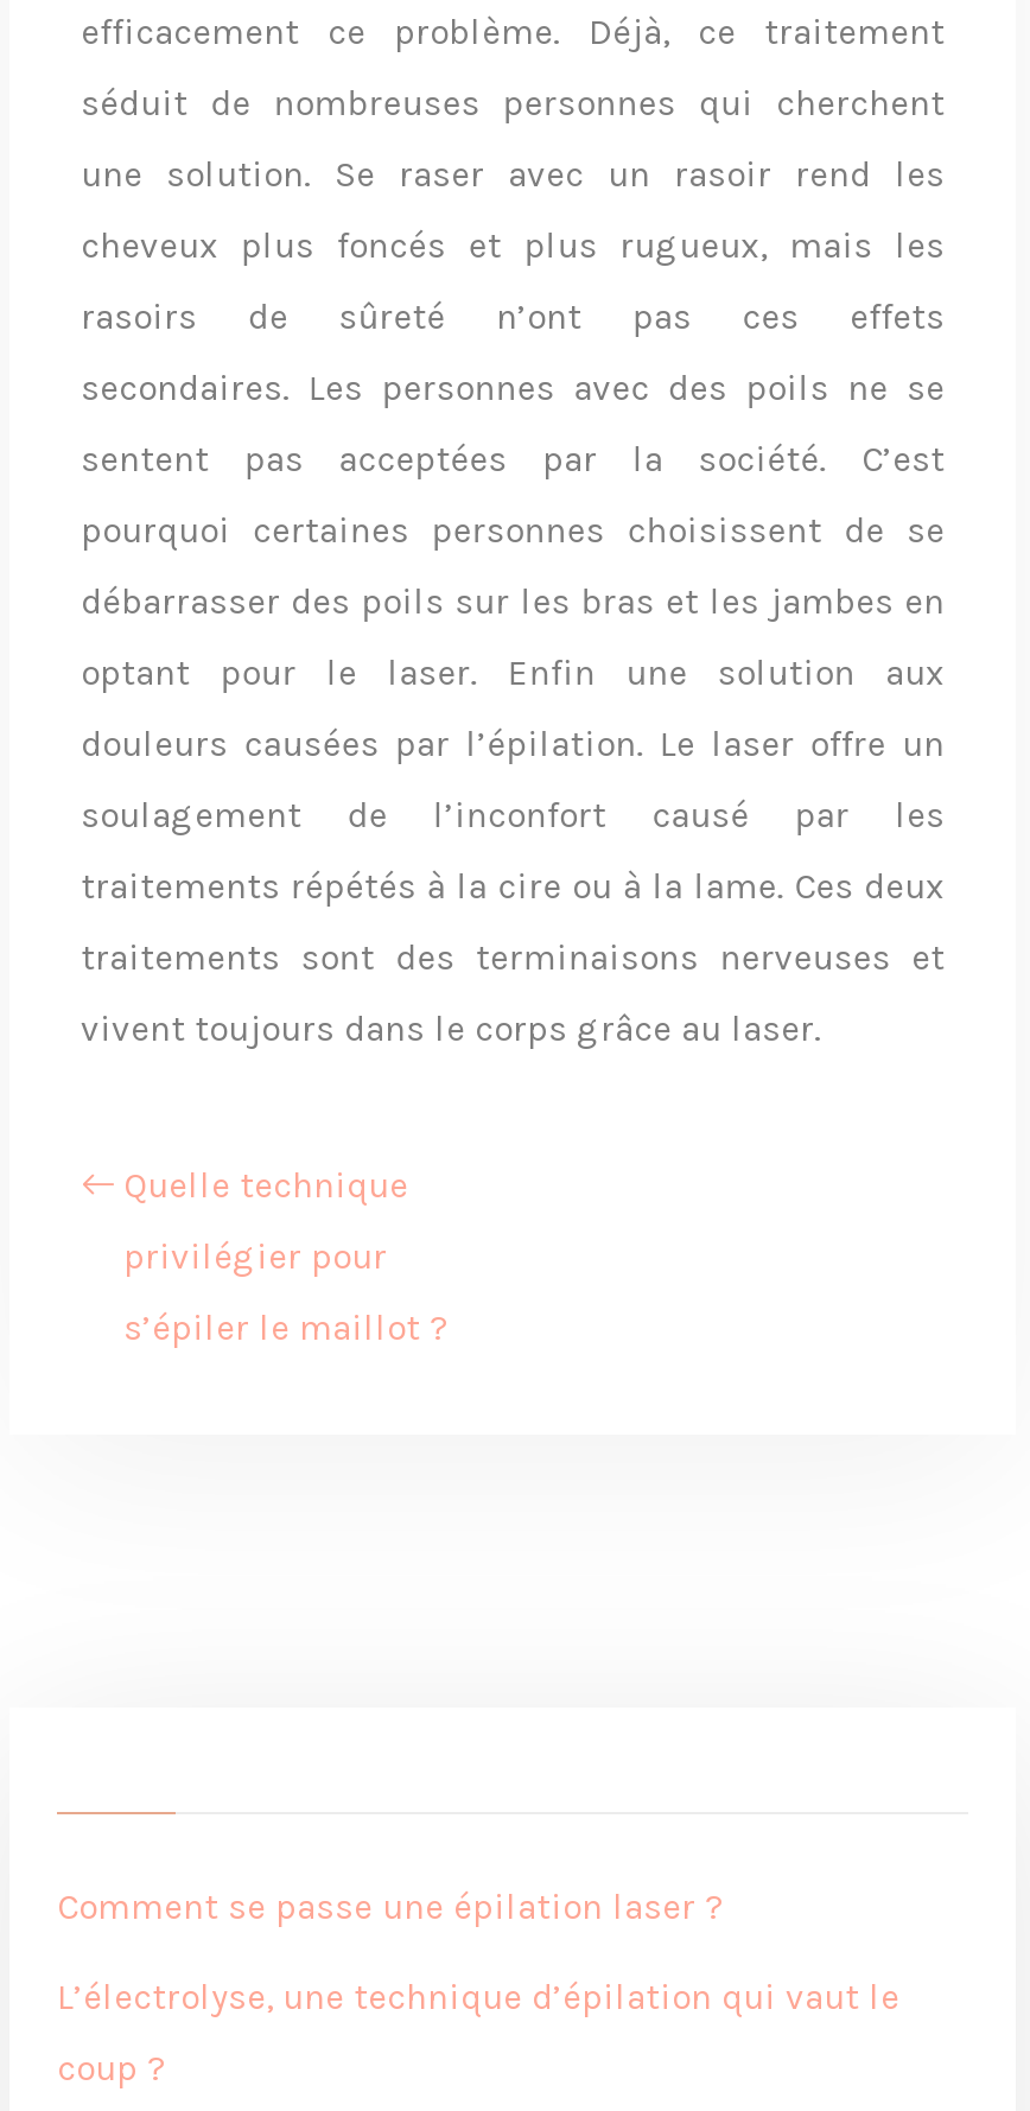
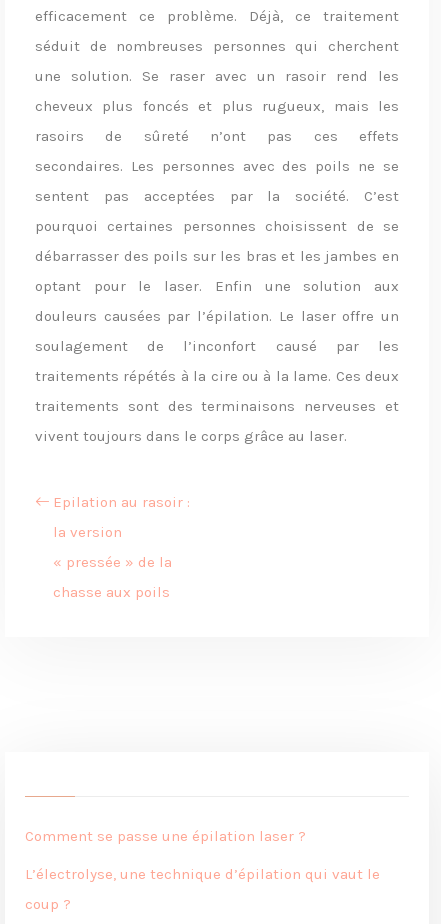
[123,1164,449,1349] Quelle technique | privilégier pour | s’épiler le maillot ? -> [53,493,190,601] Epilation au rasoir : | la version | « pressée » de la | chasse aux poils

